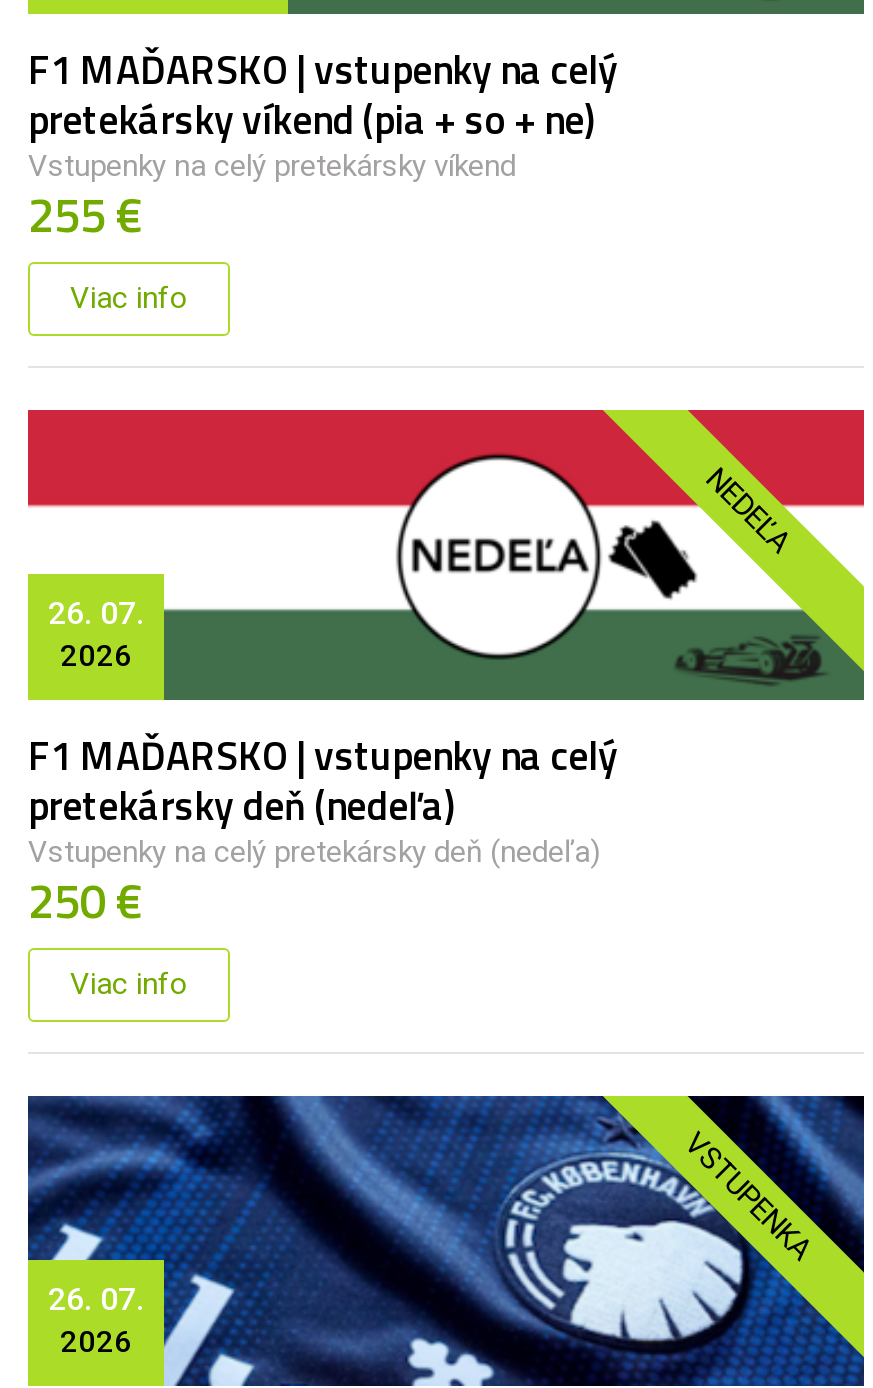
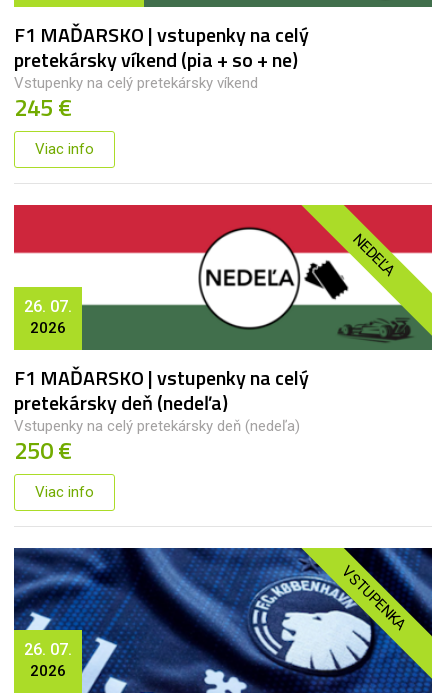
[28,177,144,249] 255 € -> [14,89,72,125] 245 €

